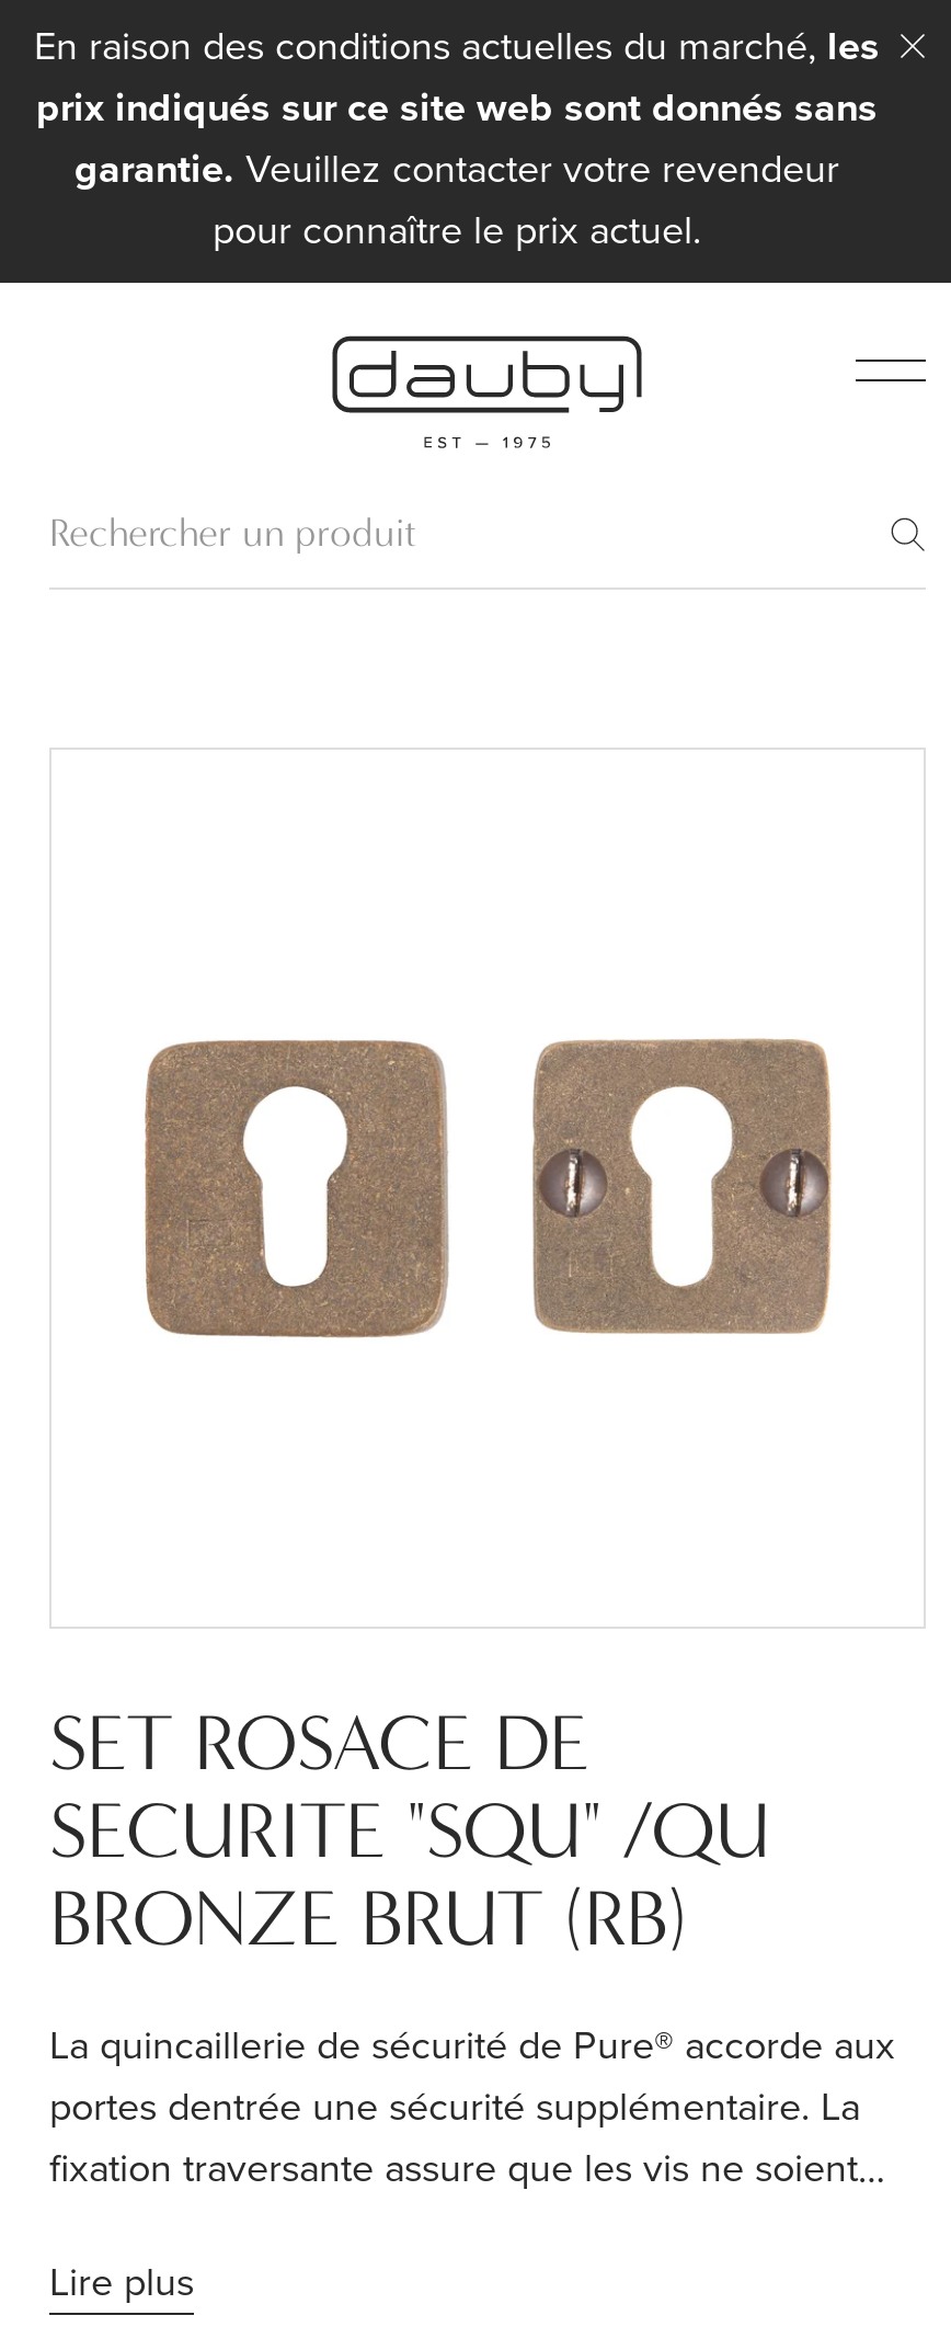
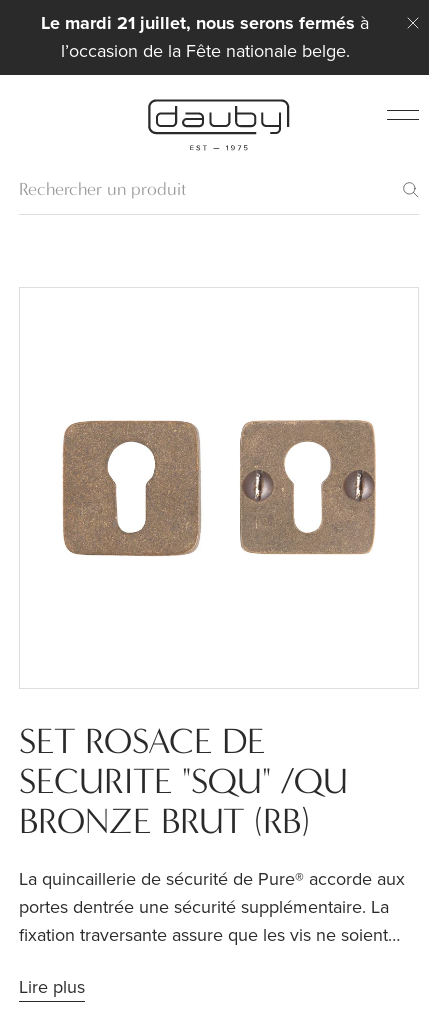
[34,18,880,256] En raison des conditions actuelles du marché, les | prix indiqués sur ce site web sont donnés sans | garantie. Veuillez contacter votre revendeur | pour connaître le prix actuel. -> [41,10,369,64] Le mardi 21 juillet, nous serons fermés à | l’occasion de la Fête nationale belge.

